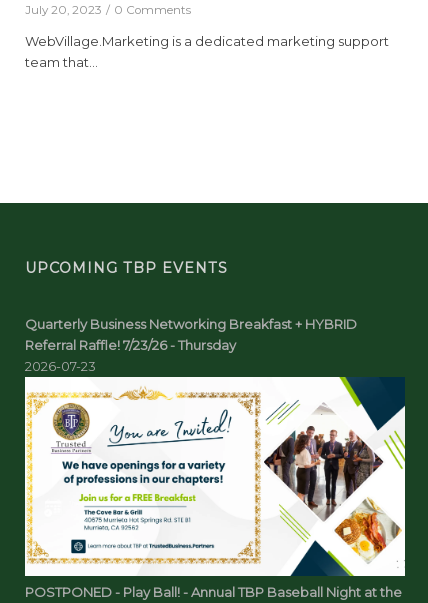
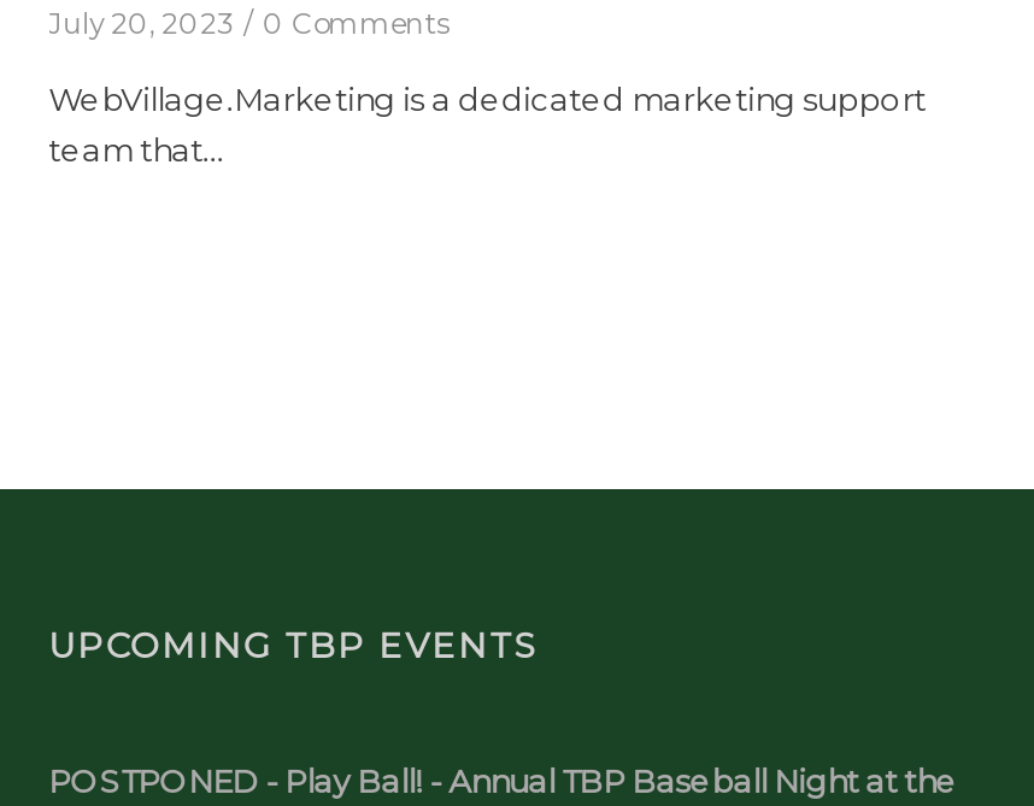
[25,316,357,374] Quarterly Business Networking Breakfast + HYBRID | Referral Raffle! 7/23/26 - Thursday | 2026-07-23 -> none
[24,376,406,577] [image] -> none

